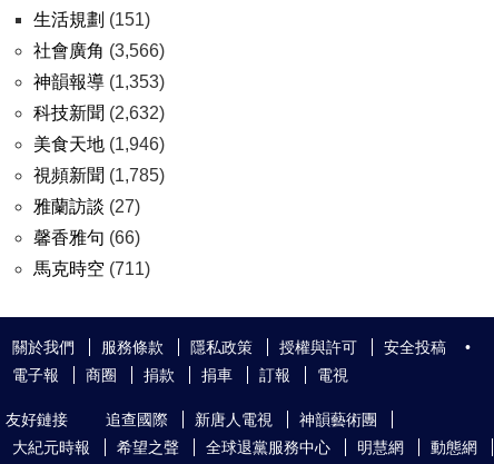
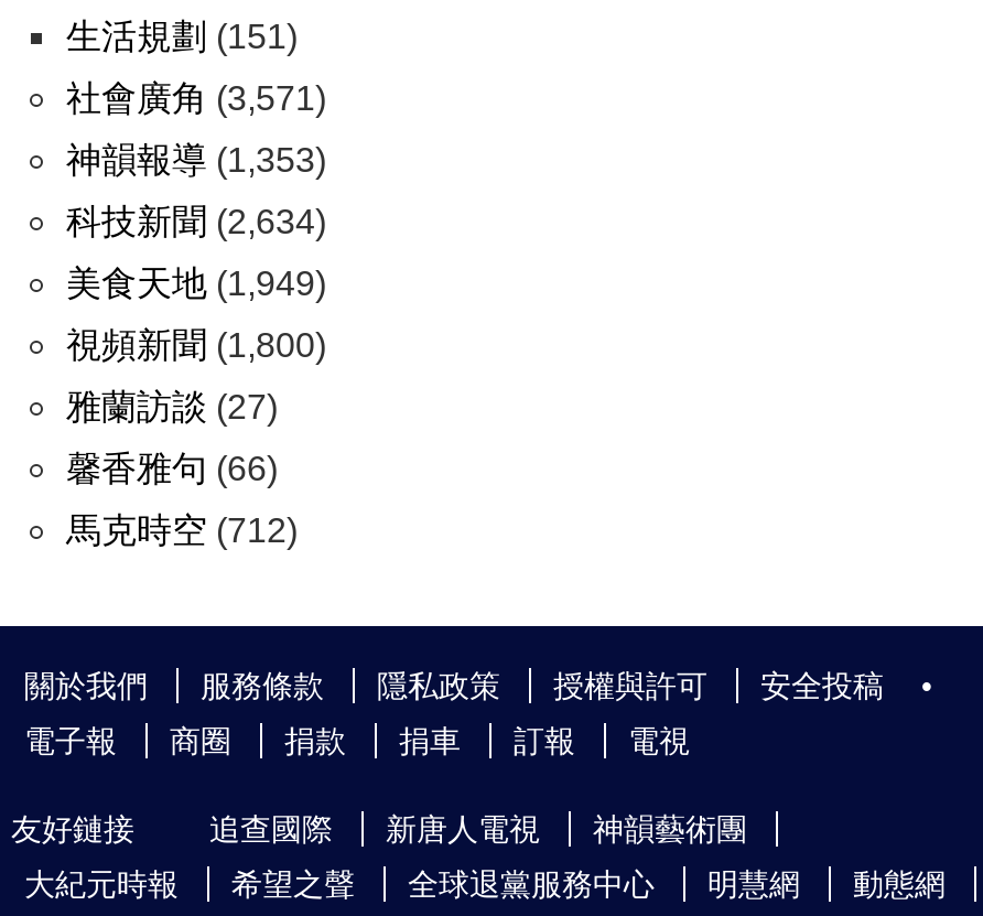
[33,41,165,60] 社會廣角(3,566) -> [66,79,326,117] 社會廣角(3,571)
[33,103,165,122] 科技新聞(2,632) -> [66,203,326,240] 科技新聞(2,634)
[33,135,165,154] 美食天地(1,946) -> [66,265,326,302] 美食天地(1,949)
[33,166,165,185] 視頻新聞(1,785) -> [66,326,326,364] 視頻新聞(1,800)
[33,259,150,278] 馬克時空(711) -> [66,511,298,549] 馬克時空(712)

